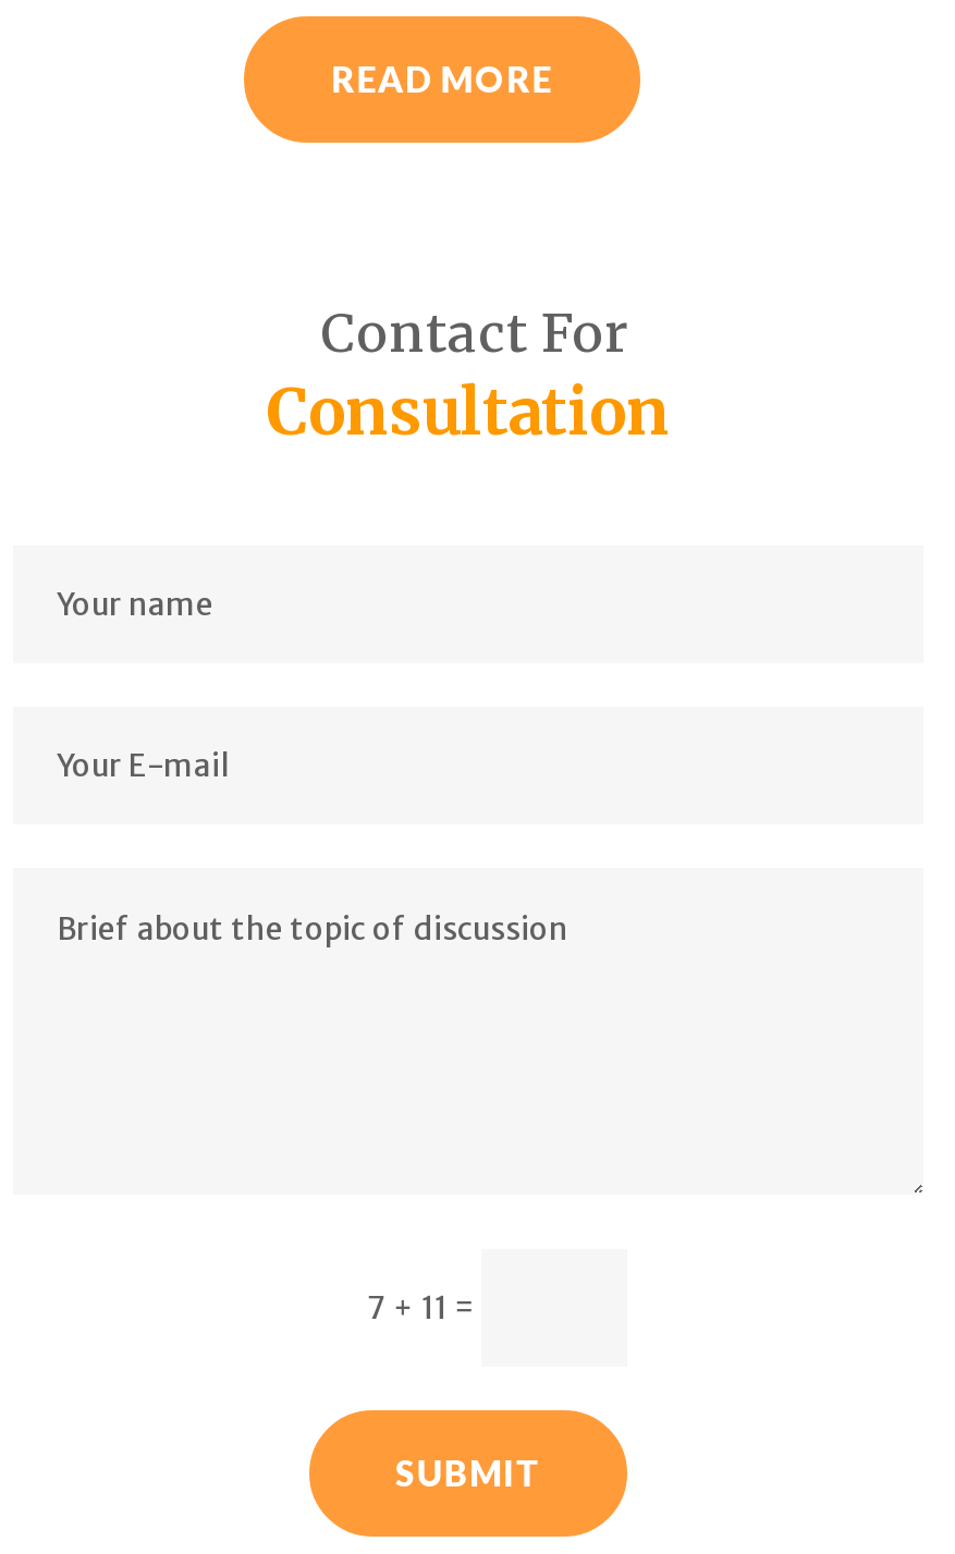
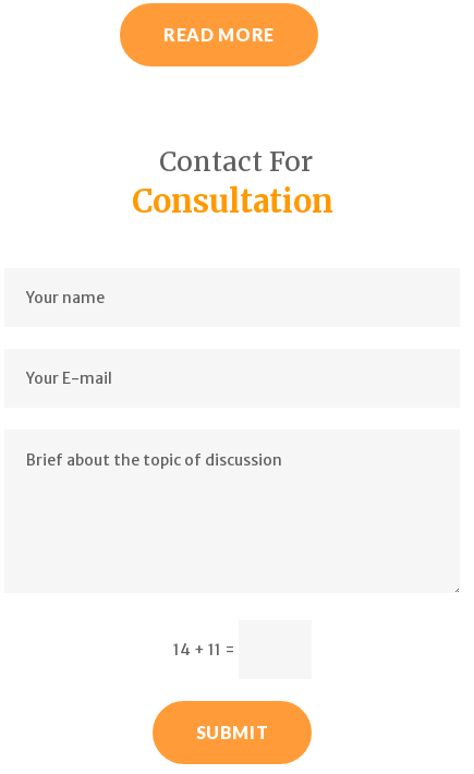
[367,1289,482,1328] 7 + 11 = -> [174,640,239,660] 14 + 11 =

